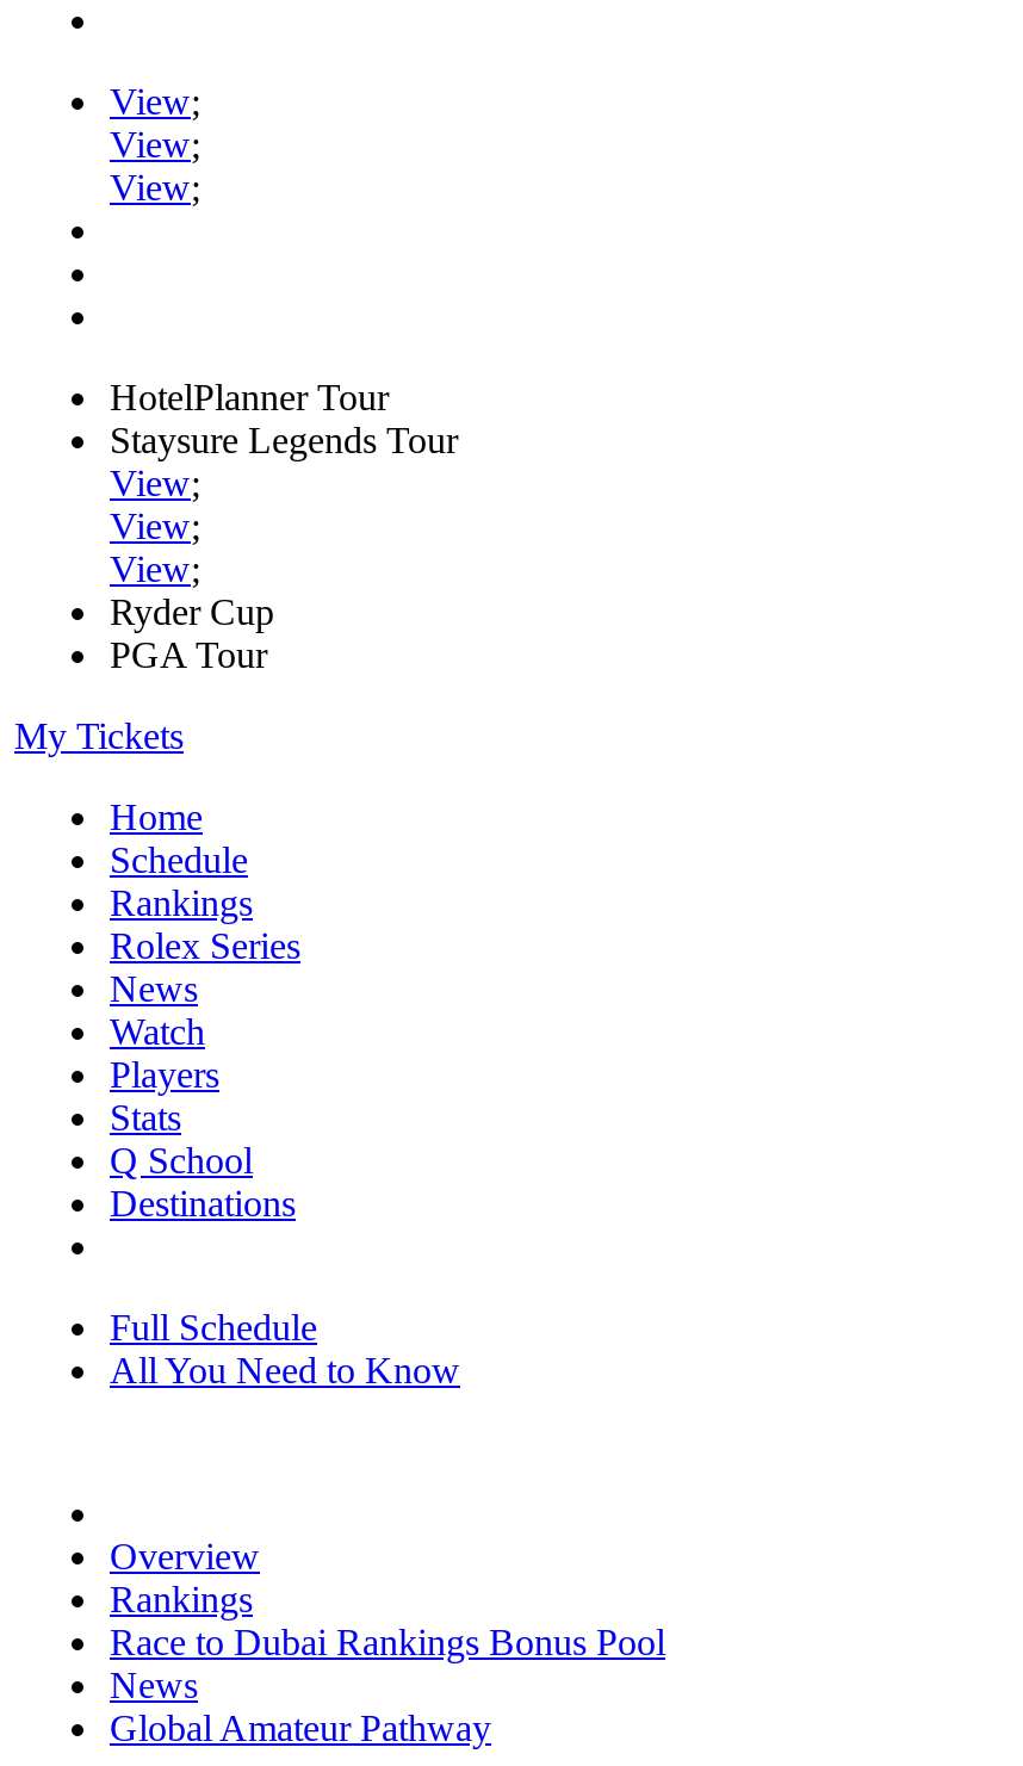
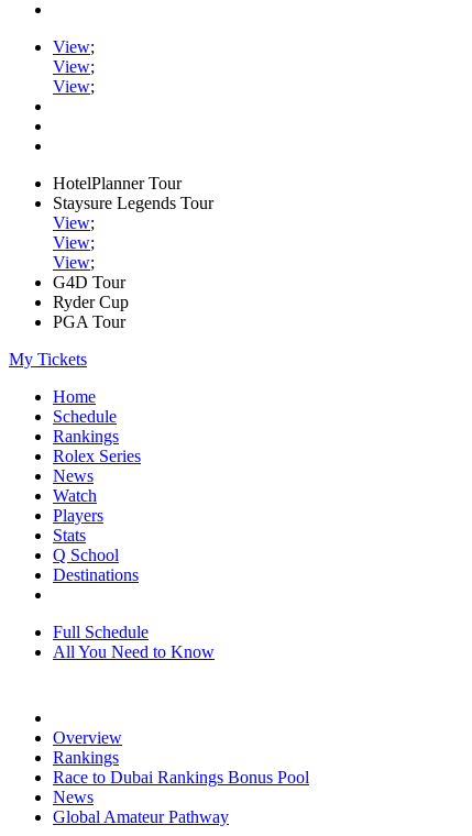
none -> [53,273,125,291] G4D Tour

